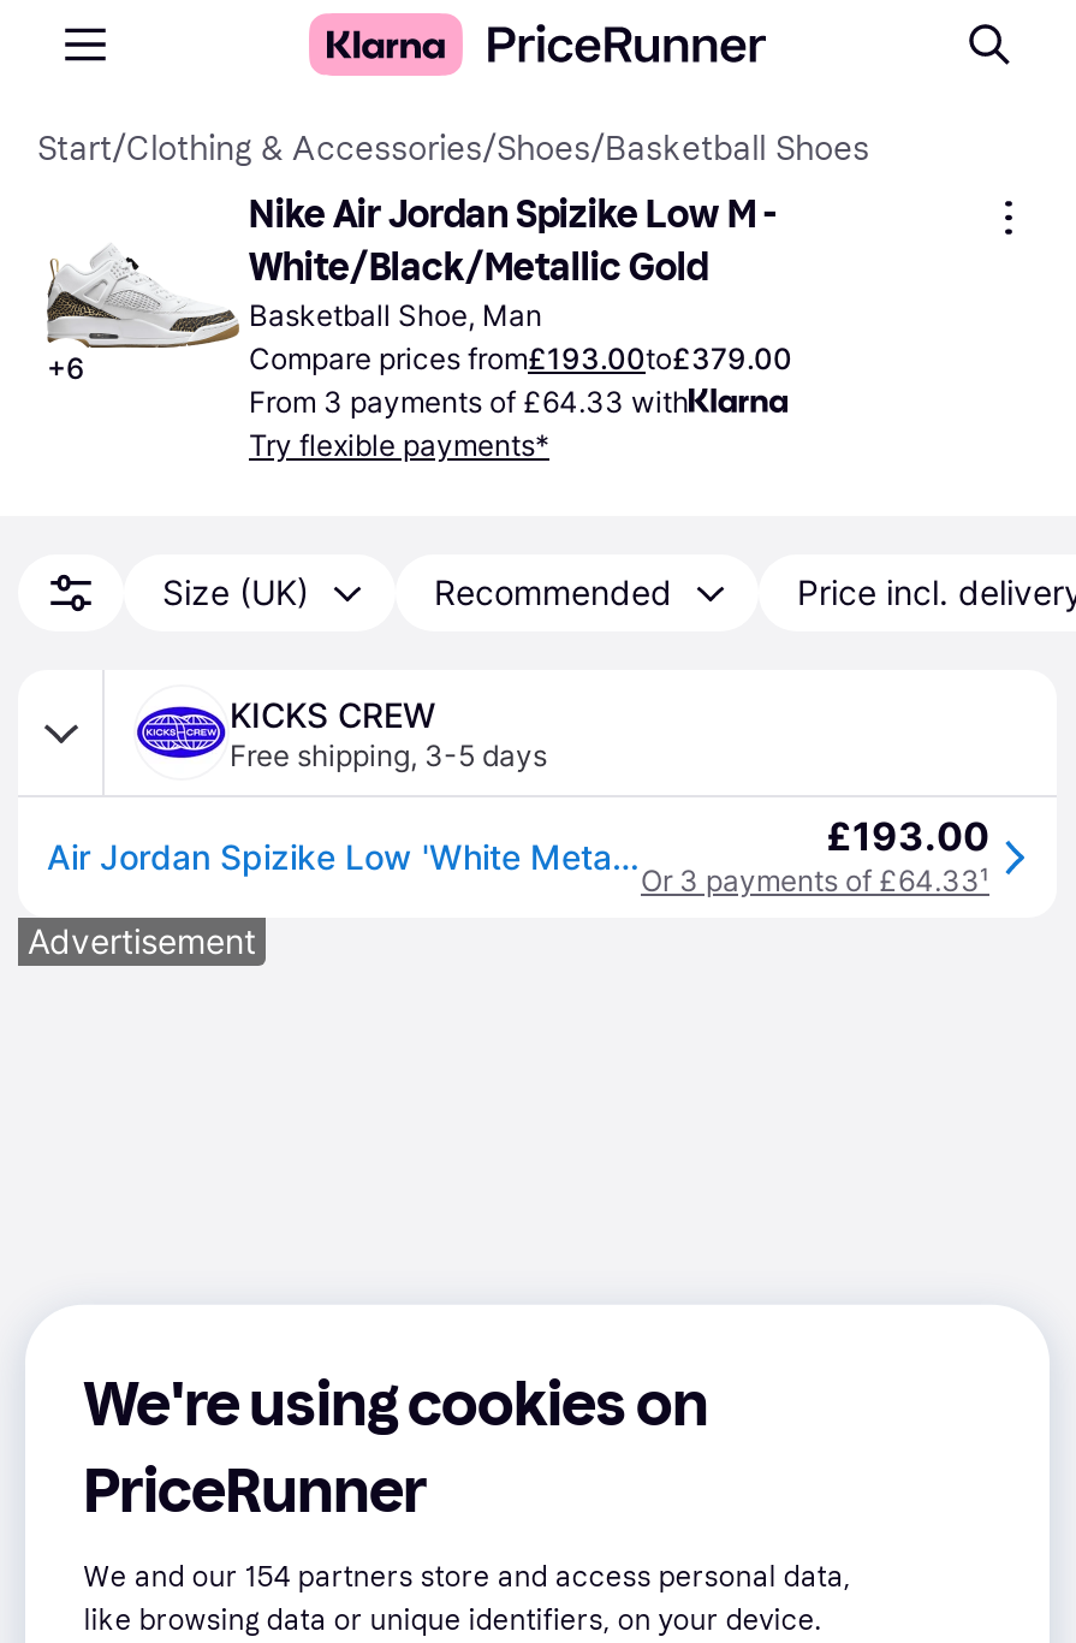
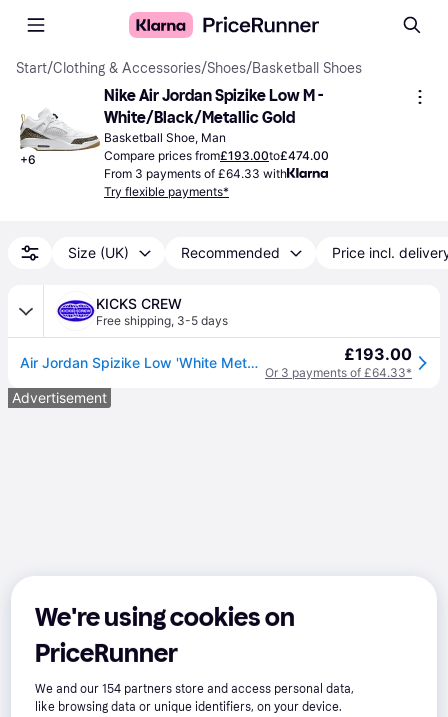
[249,340,792,376] Compare prices from£193.00to£379.00 -> [104,148,329,163] Compare prices from£193.00to£474.00
[641,862,989,898] Or 3 payments of £64.33¹ -> [265,365,412,380] Or 3 payments of £64.33*

